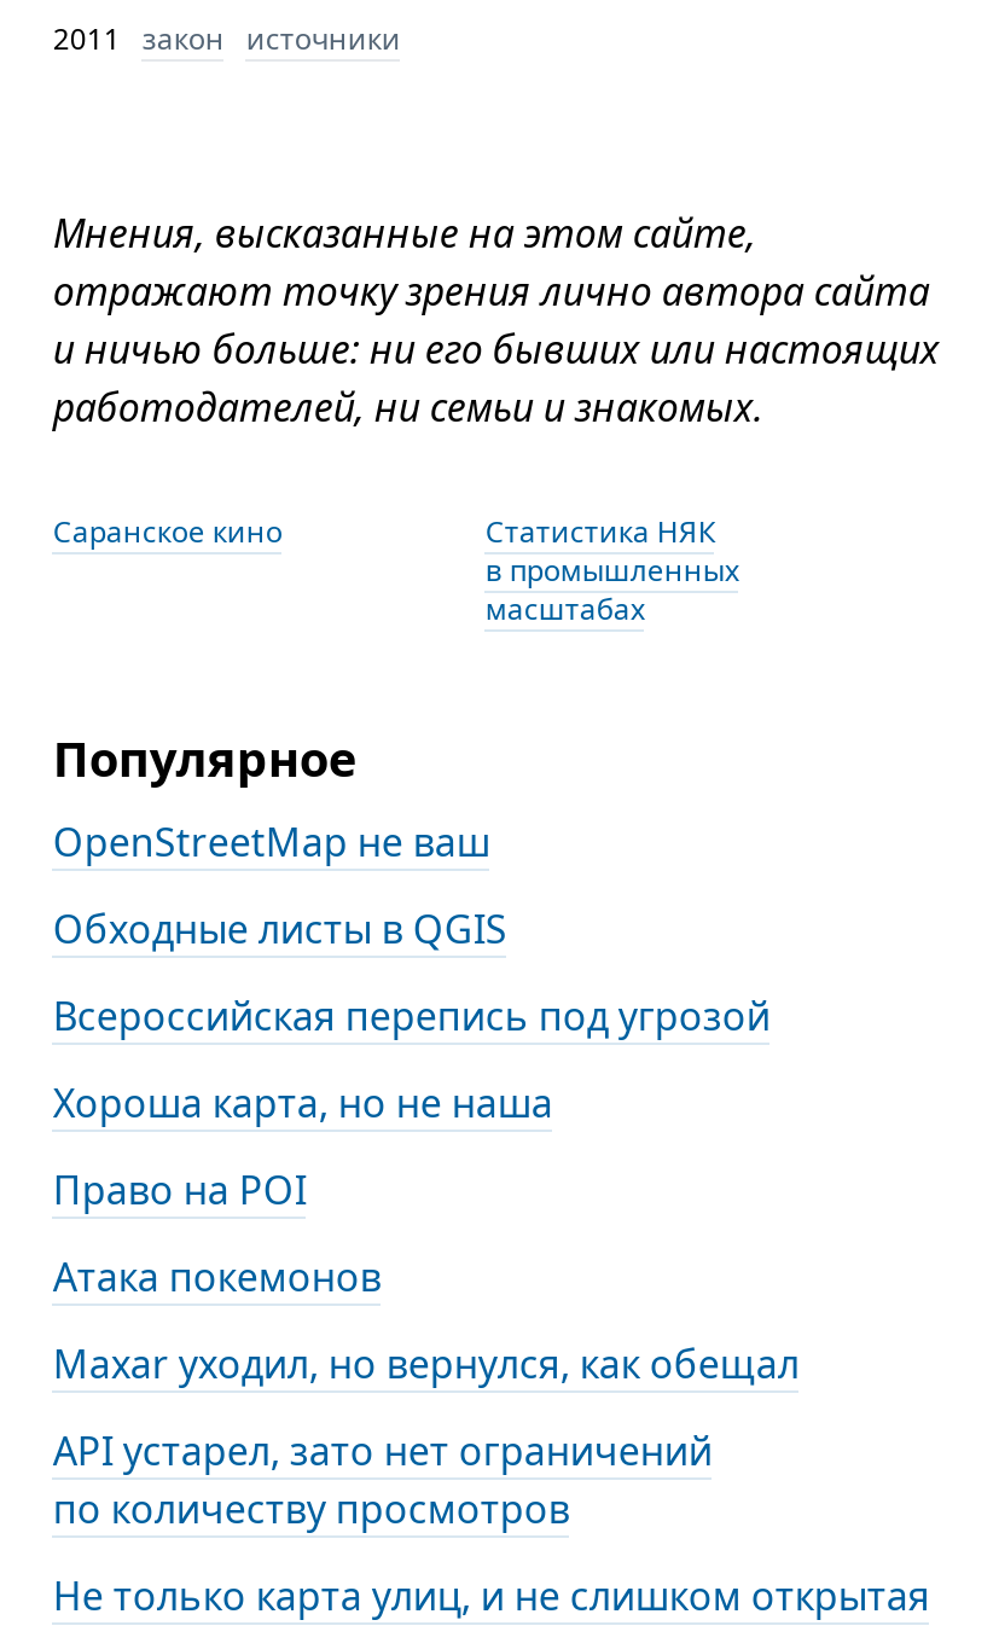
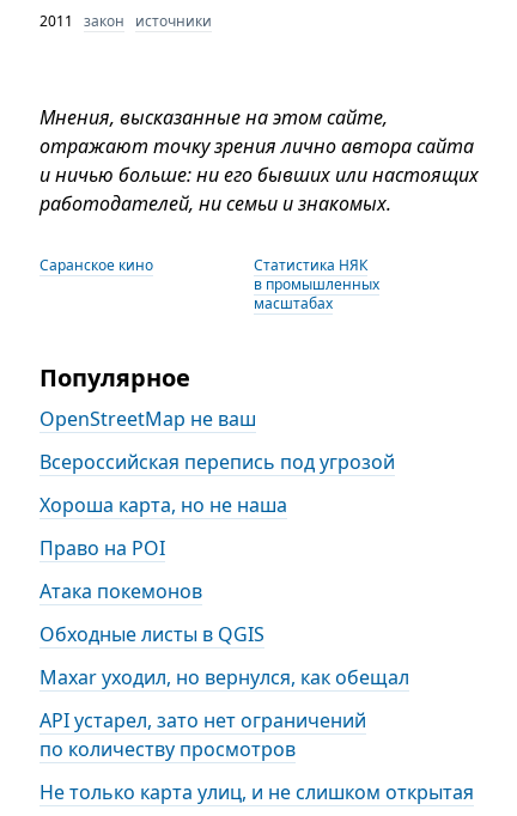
moved [53,902,507,956] -> [40,621,265,647]: Обходные листы в QGIS
moved [53,989,770,1303] -> [40,449,395,604]: Всероссийская перепись под угрозой | Хороша карта, но не наша | Право на POI | Атака покемонов

